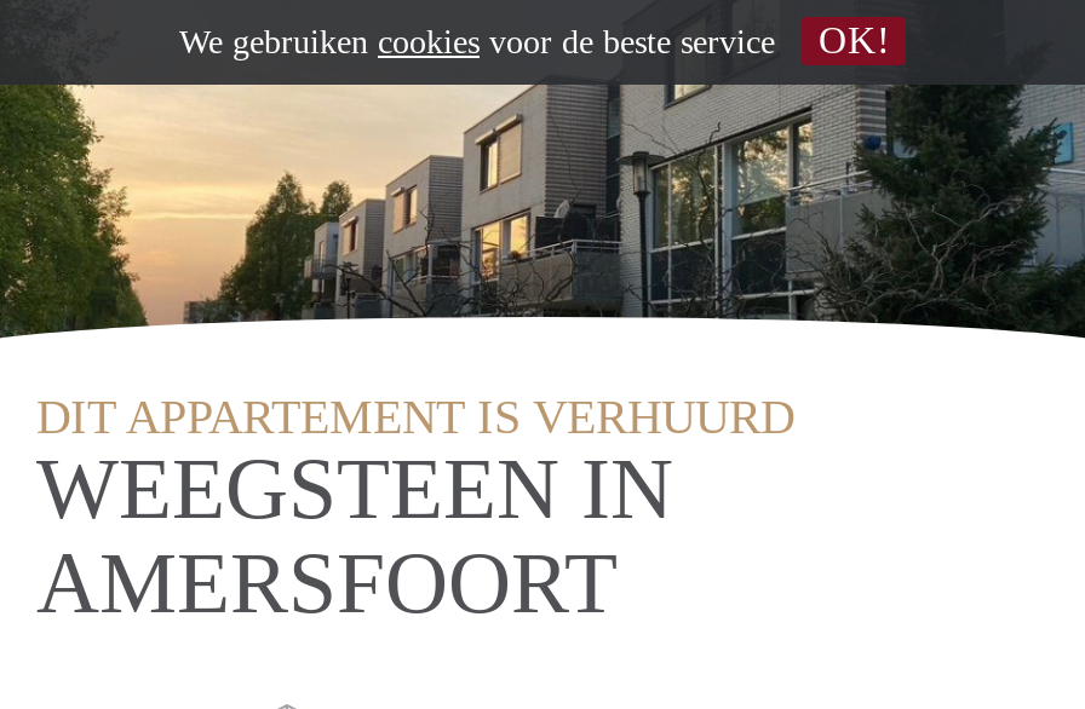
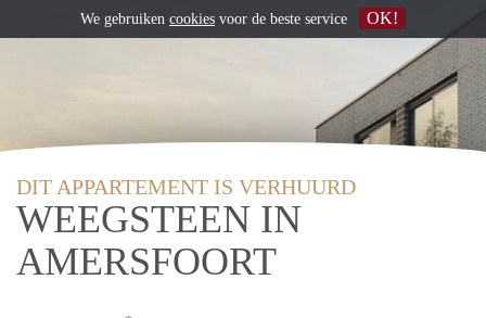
[7,82,1078,339] [image] -> [3,36,483,152] [image]

